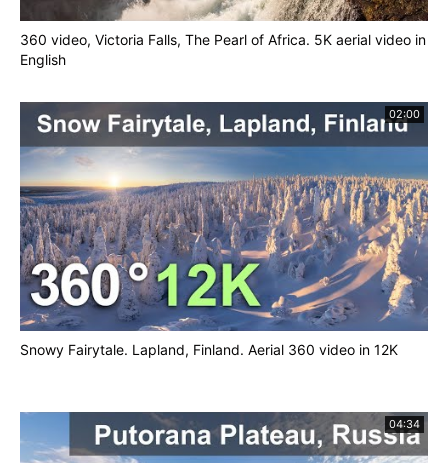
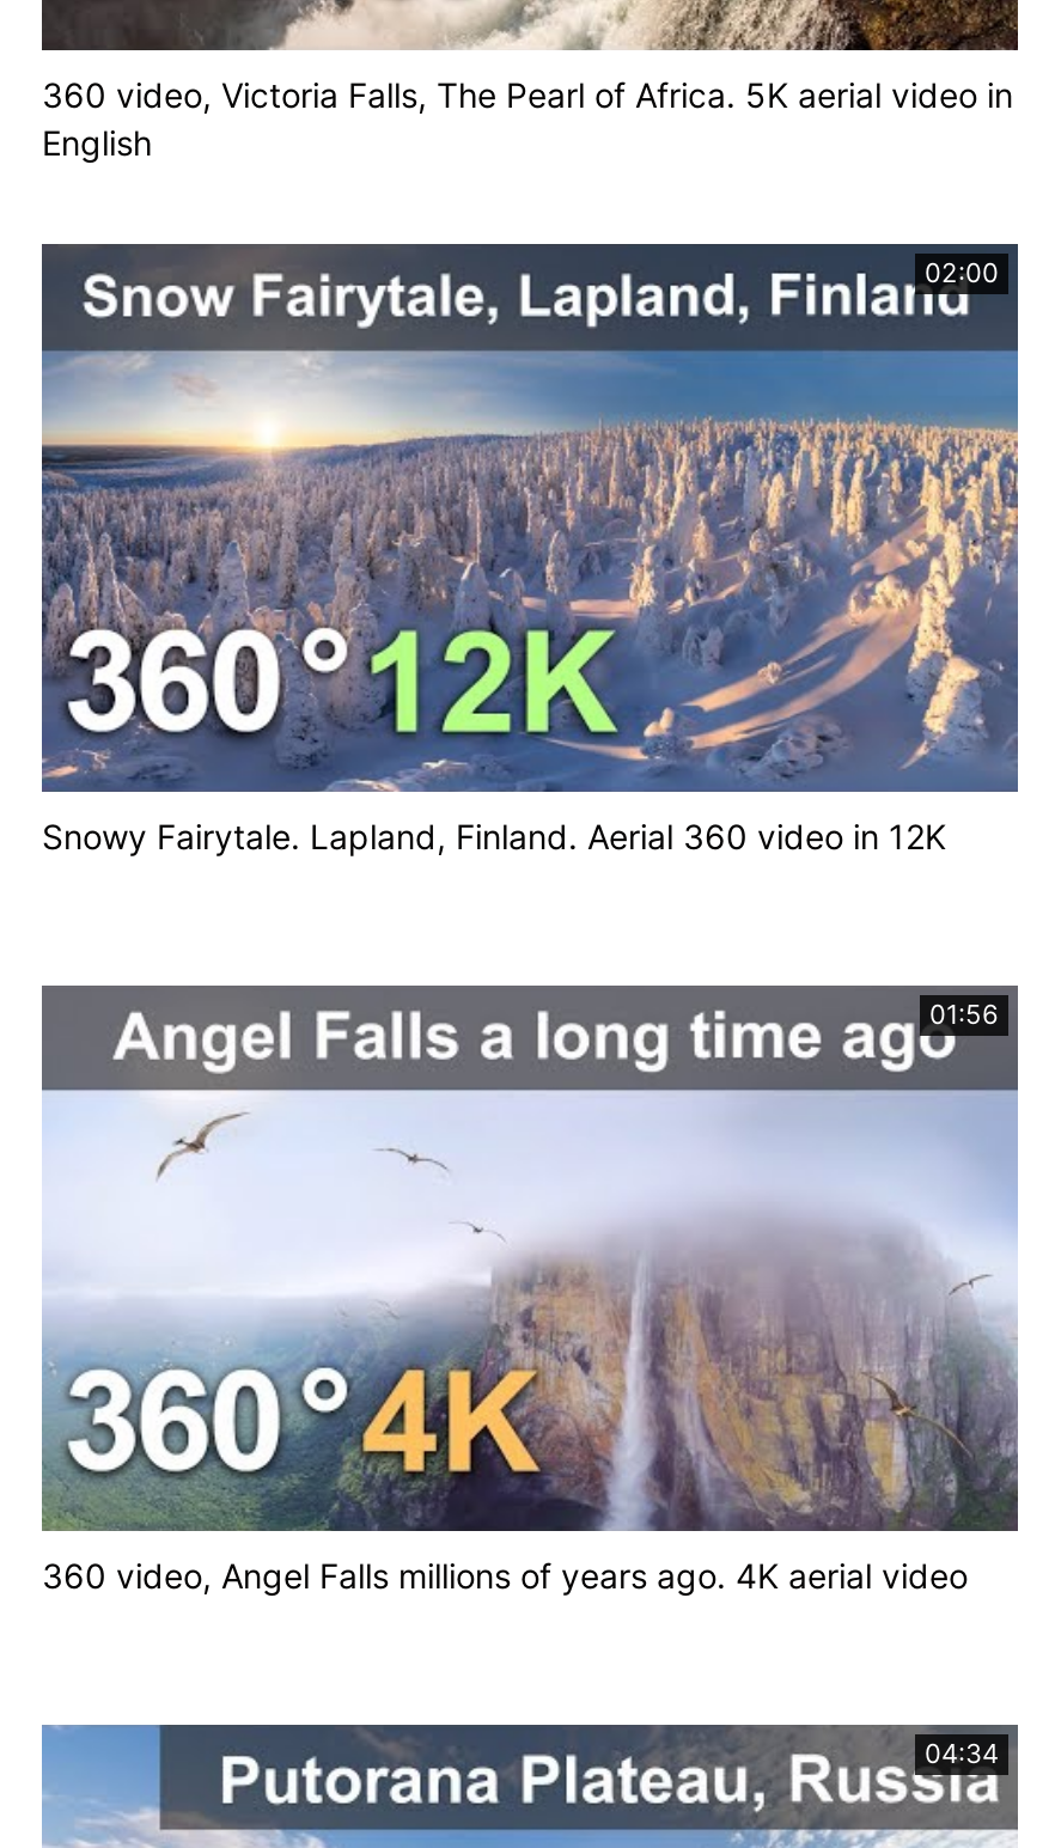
none -> [42,1555,968,1596] 360 video, Angel Falls millions of years ago. 4K aerial video
none -> [42,988,1018,1531] [image] | 01:56

